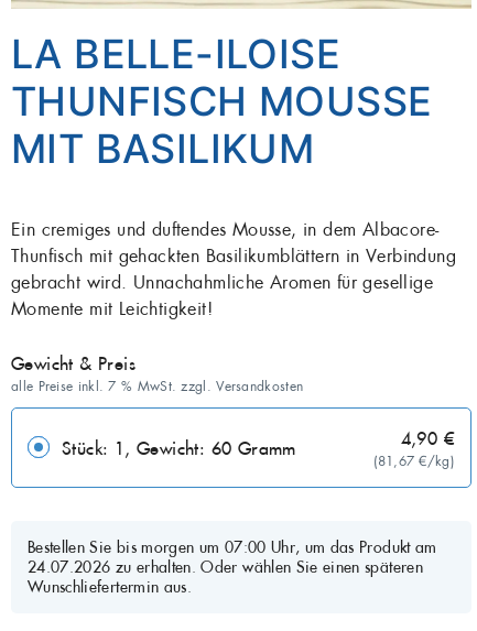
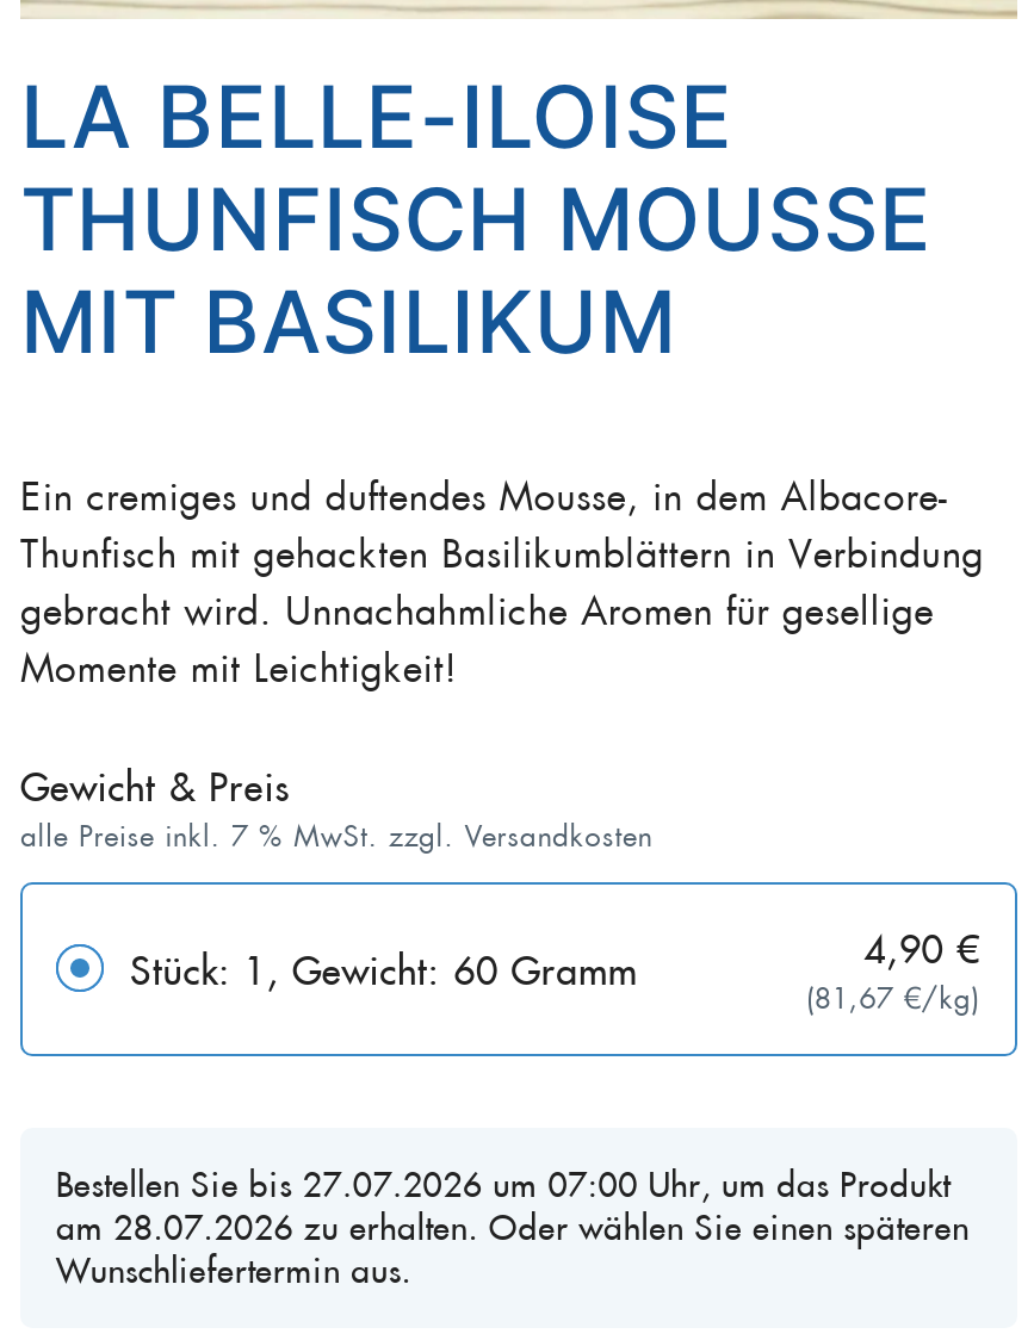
[28,537,437,577] Bestellen Sie bis morgen um 07:00 Uhr, um das Produkt am | 24.07.2026 zu erhalten. Oder wählen Sie einen späteren -> [56,1163,970,1248] Bestellen Sie bis 27.07.2026 um 07:00 Uhr, um das Produkt | am 28.07.2026 zu erhalten. Oder wählen Sie einen späteren

